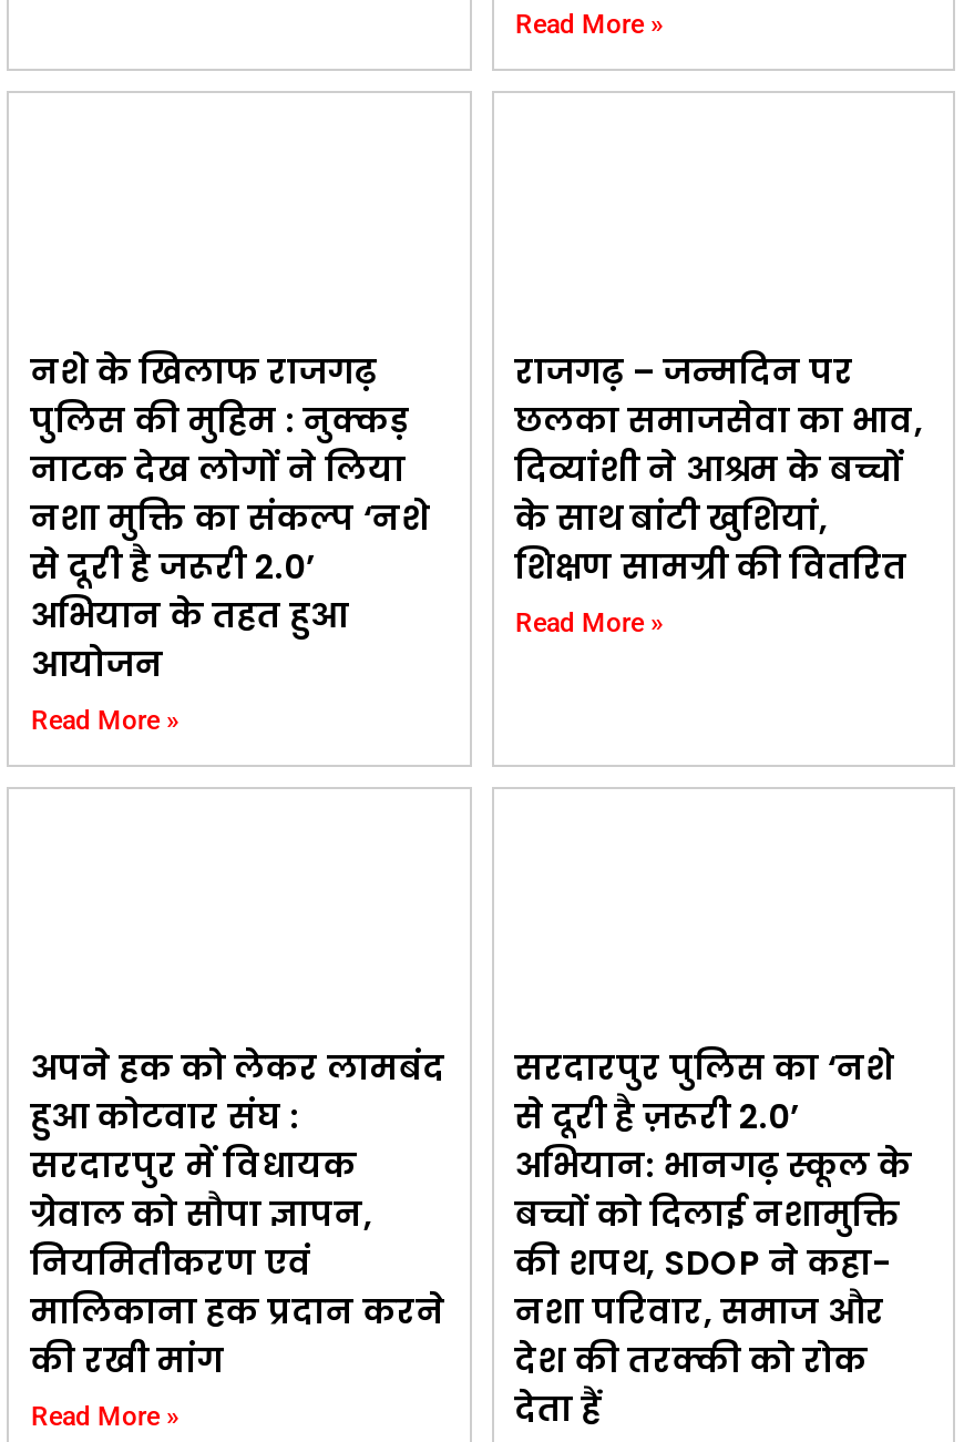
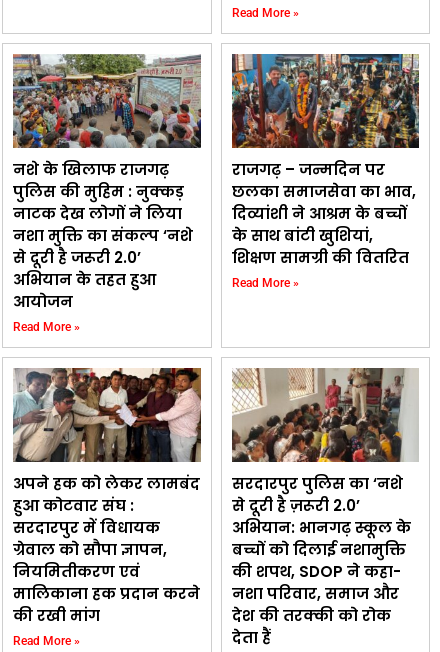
none -> [12,53,202,149] [image]
none -> [231,53,420,149] [image]
none -> [12,367,202,463] [image]
none -> [231,367,419,463] [image]

